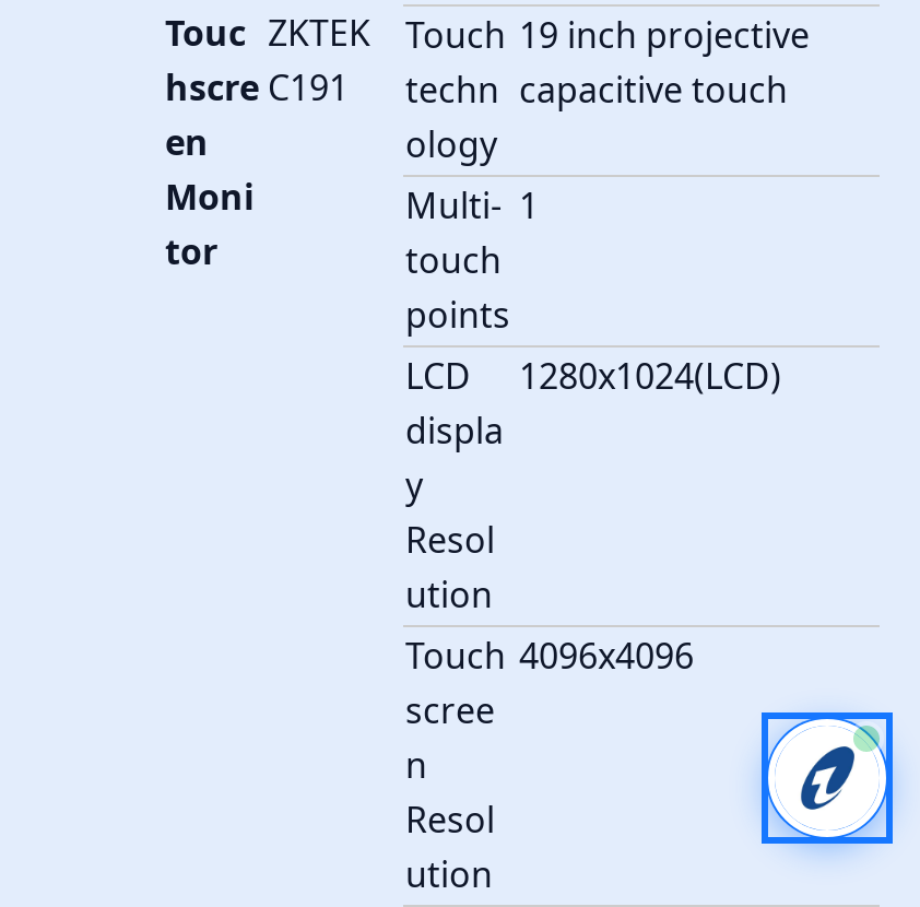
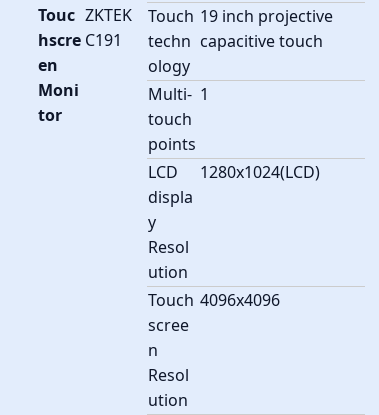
[753,708,901,861] [image] -> none

